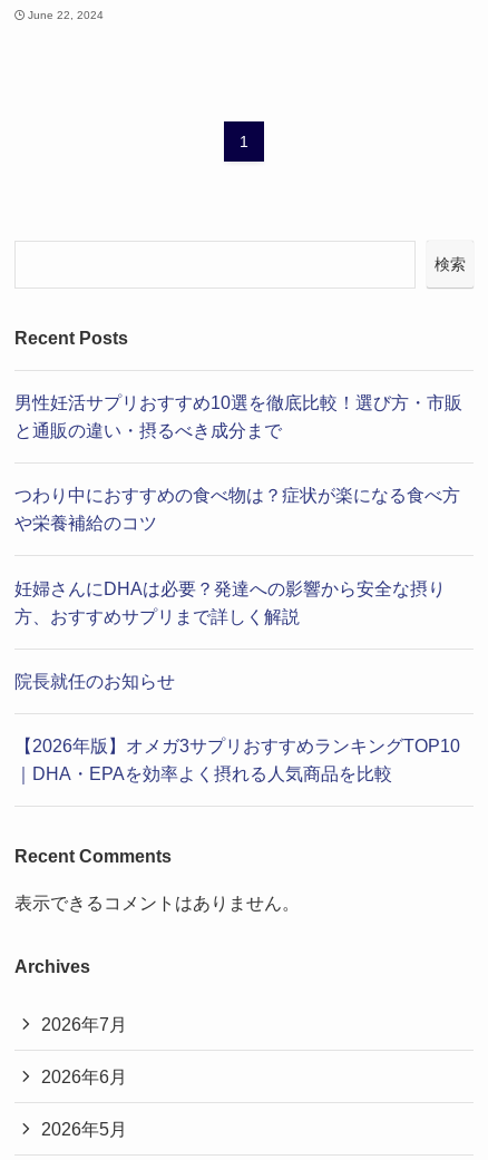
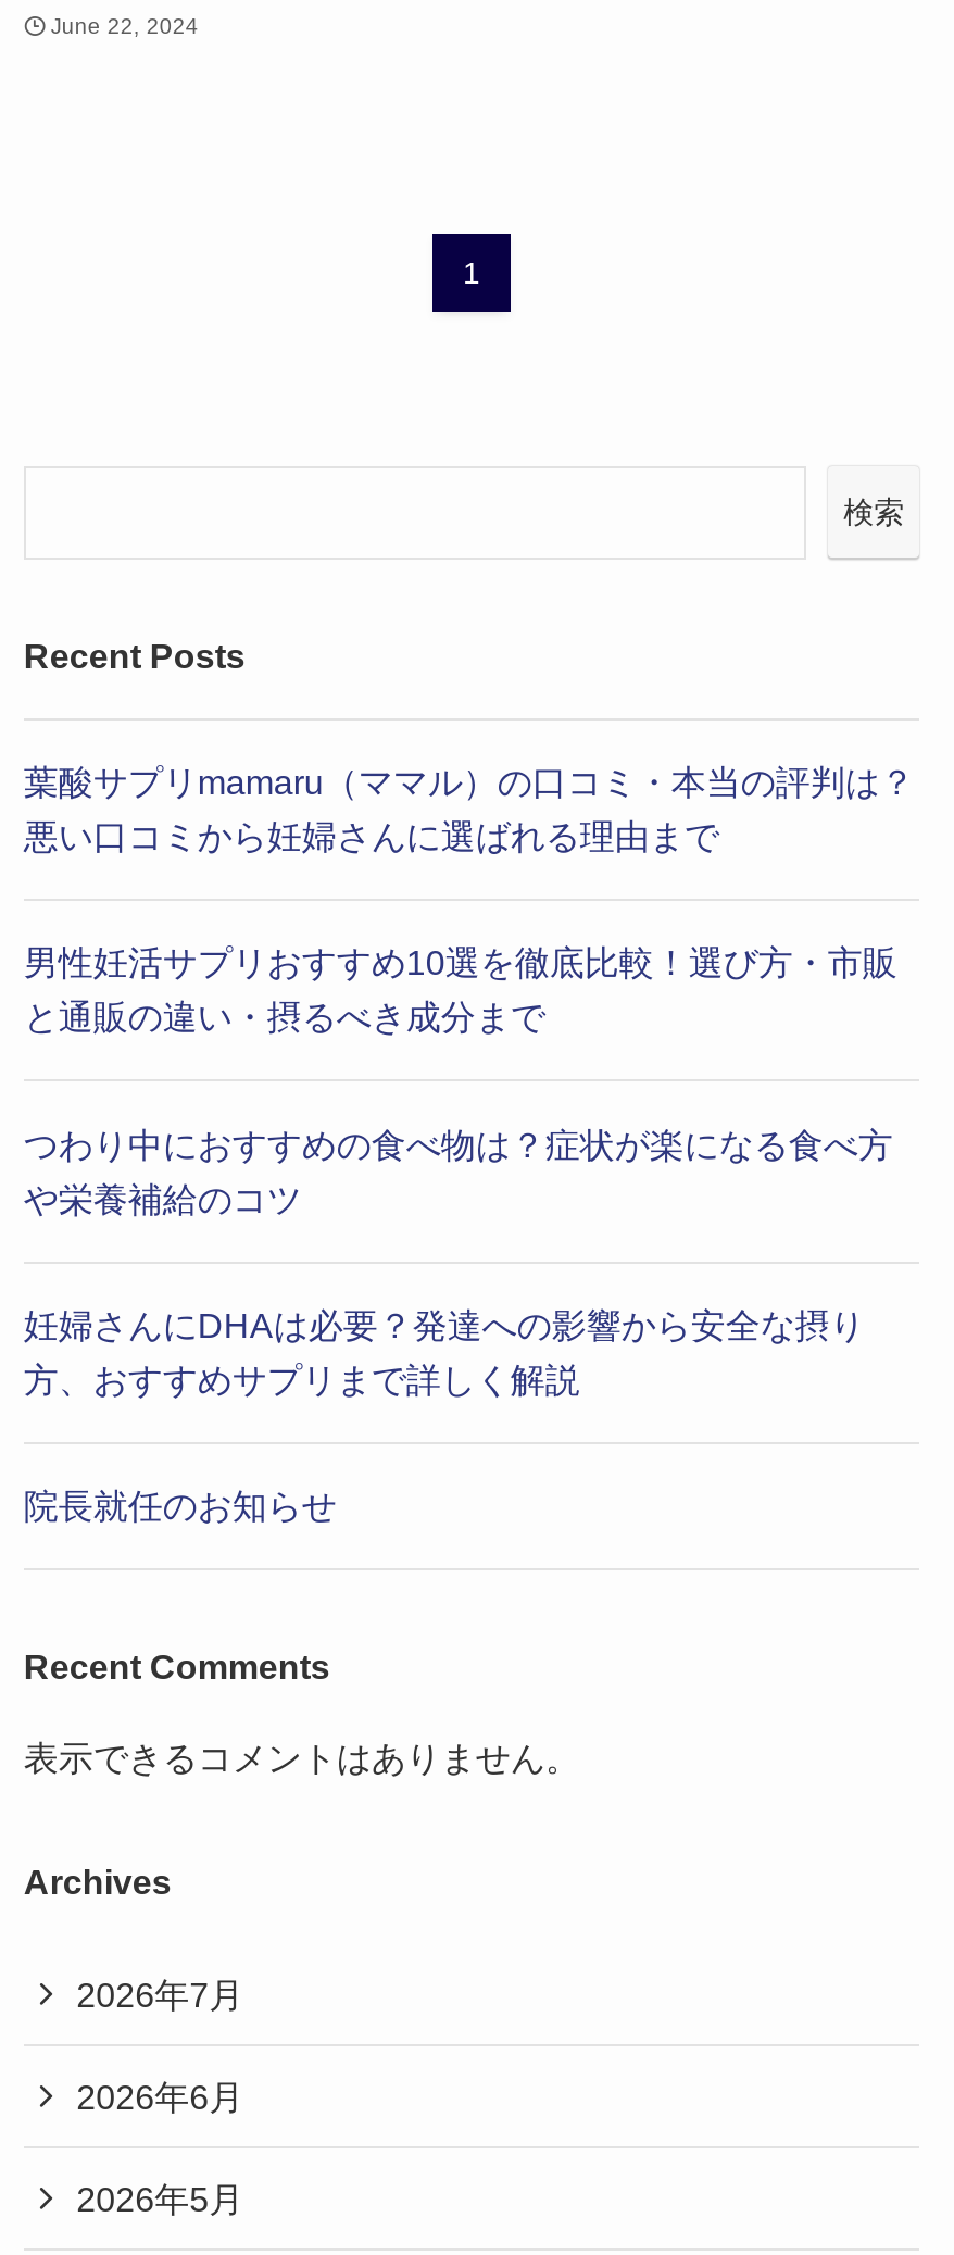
none -> [24,762,915,855] 葉酸サプリmamaru（ママル）の口コミ・本当の評判は？ | 悪い口コミから妊婦さんに選ばれる理由まで
moved [14,392,462,691] -> [24,943,897,1525]: 男性妊活サプリおすすめ10選を徹底比較！選び方・市販 | と通販の違い・摂るべき成分まで | つわり中におすすめの食べ物は？症状が楽になる食べ方 | や栄養補給のコツ | 妊婦さんにDHAは必要？発達への影響から安全な摂り | 方、おすすめサプリまで詳しく解説 | 院長就任のお知らせ
[14,735,460,783] 【2026年版】オメガ3サプリおすすめランキングTOP10 | ｜DHA・EPAを効率よく摂れる人気商品を比較 -> none

